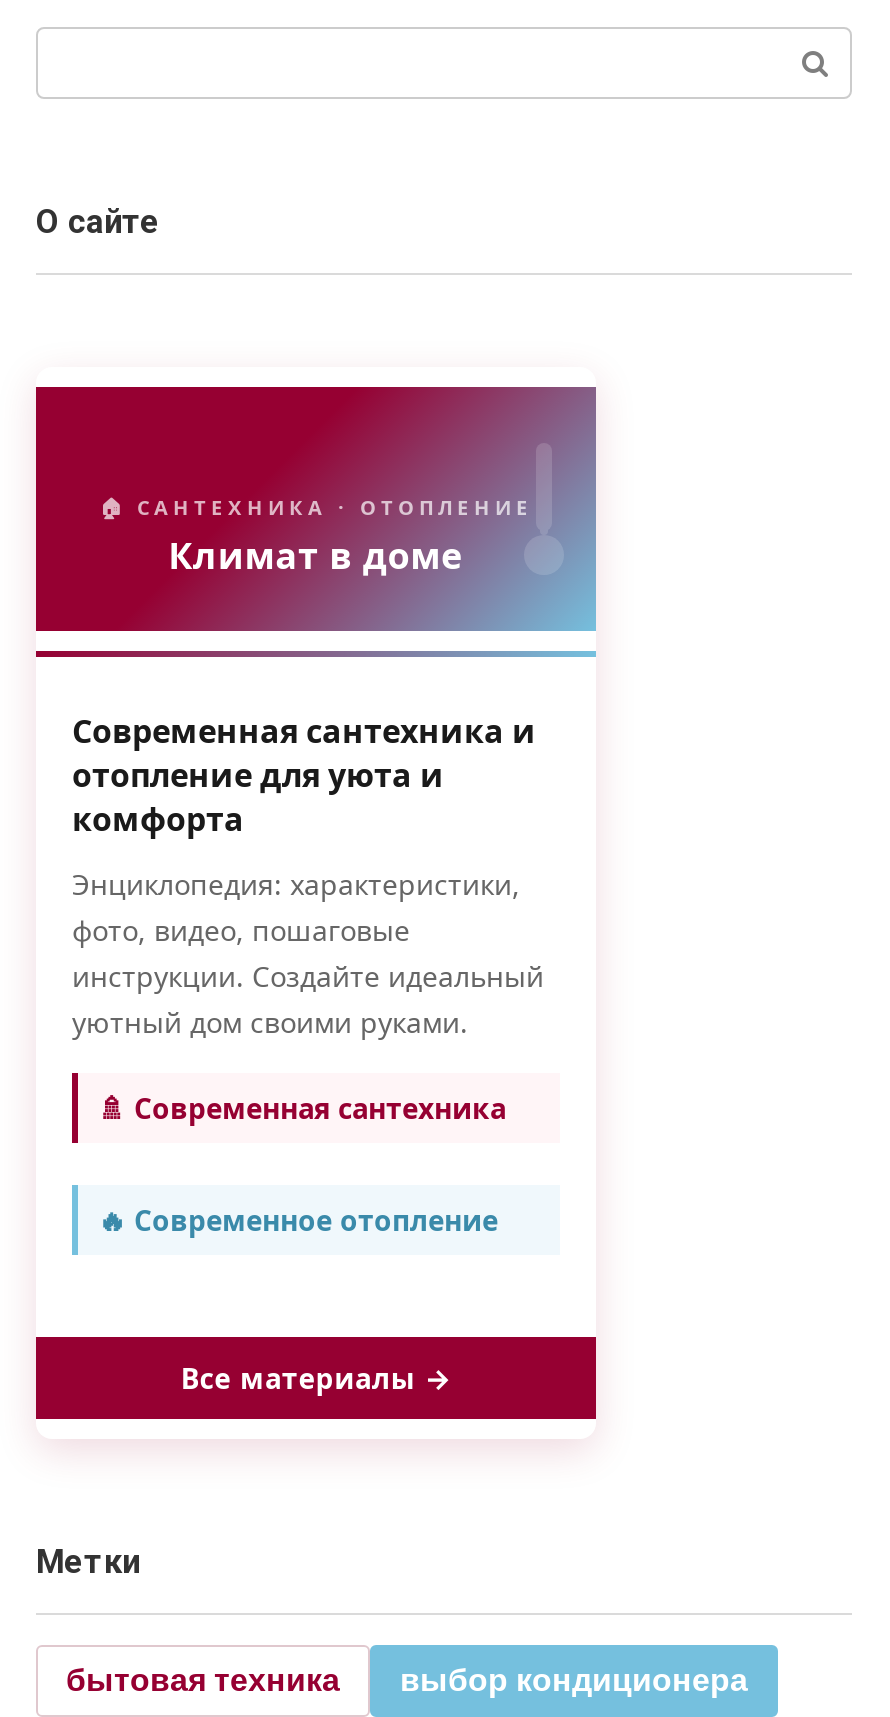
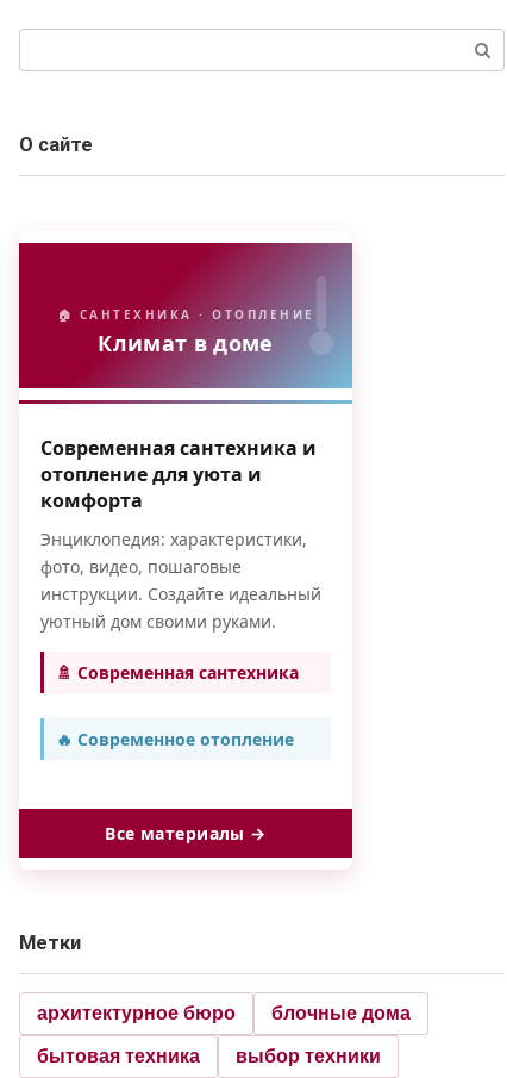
none -> [37,1003,411,1024] архитектурное бюро | блочные дома
[400,1664,748,1698] выбор кондиционера -> [236,1046,381,1067] выбор техники

